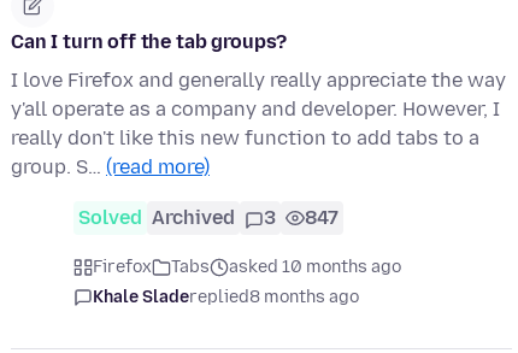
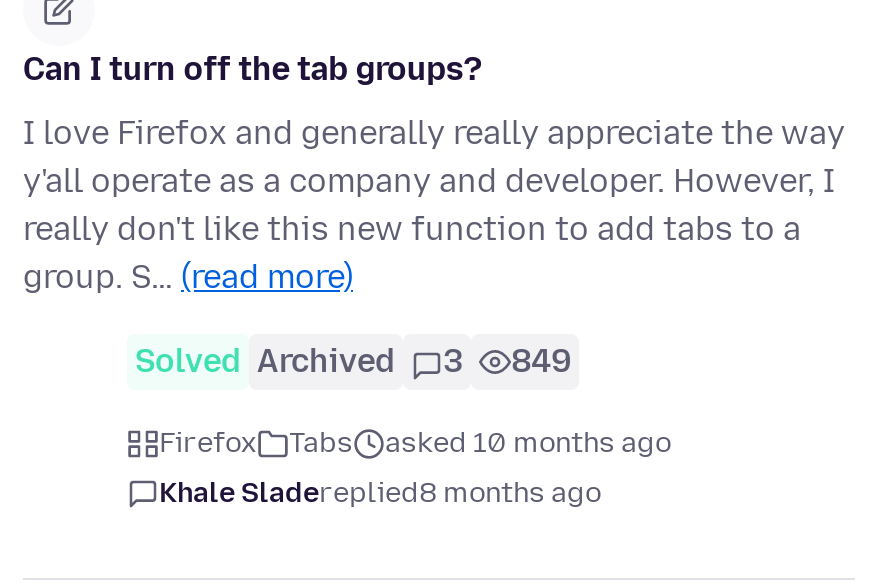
[78,207,339,230] Solved Archived 3 847 -> [135,343,571,381] Solved Archived 3 849

